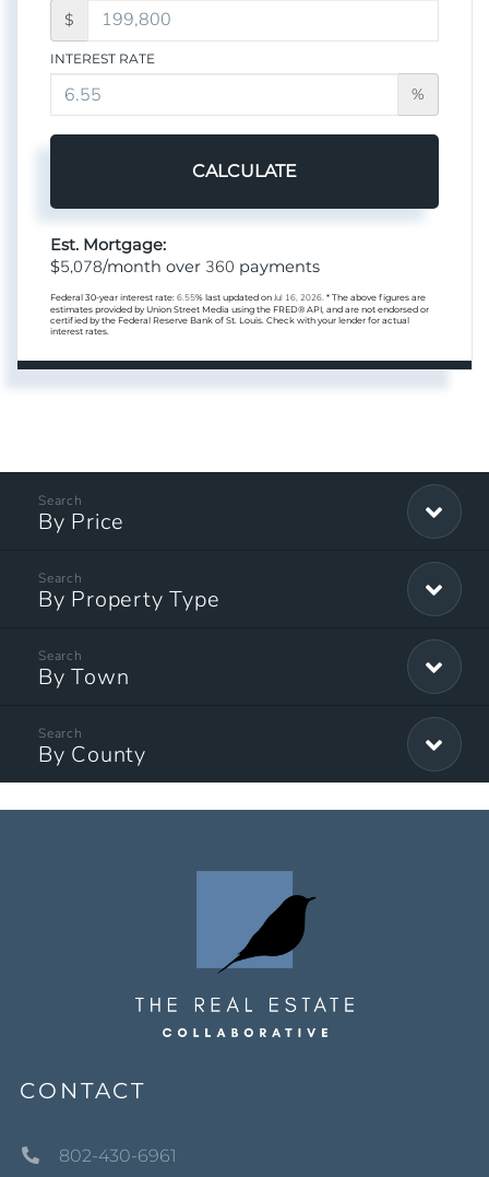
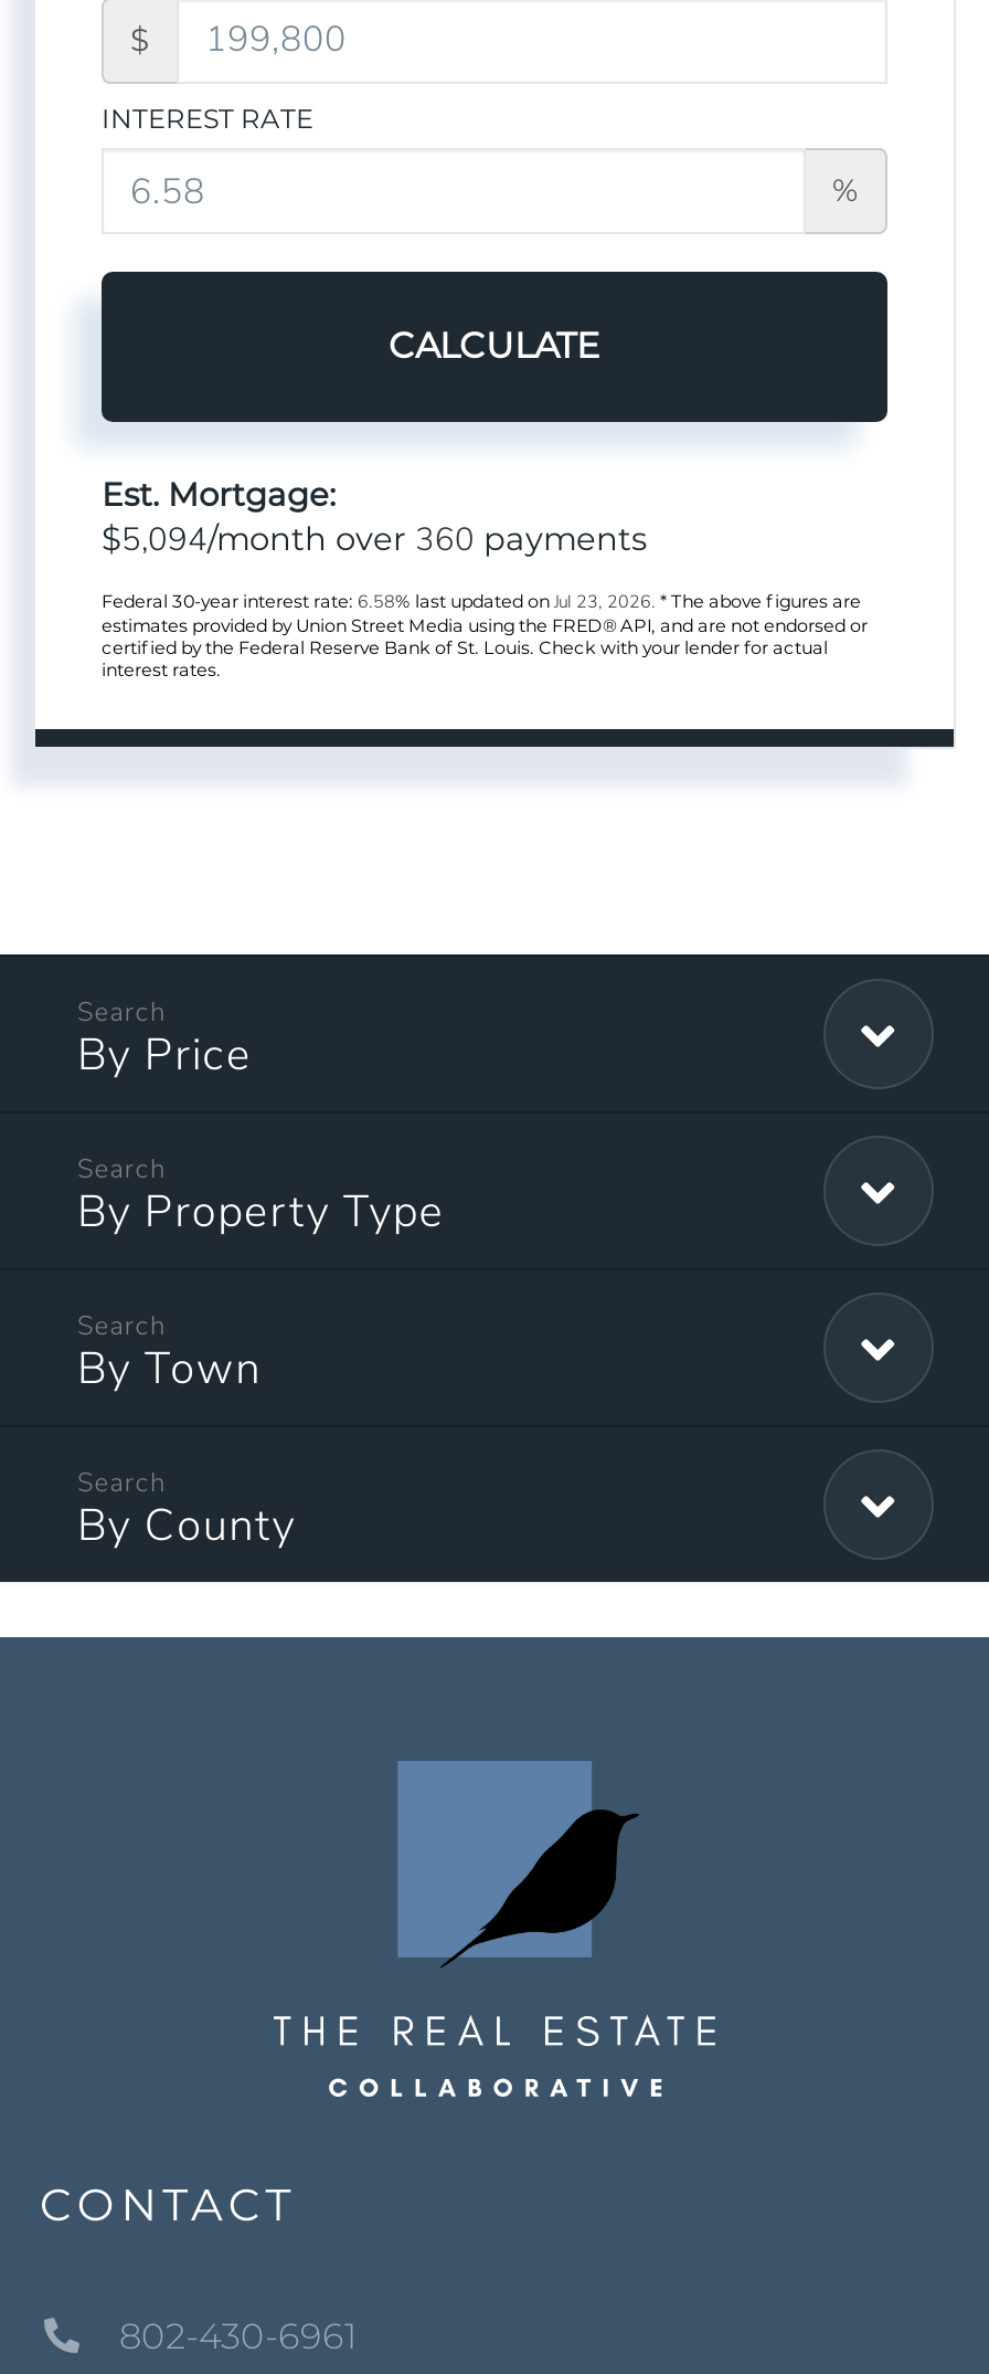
[50,255,320,277] $5,078/month over 360 payments -> [102,516,647,561] $5,094/month over 360 payments
[50,291,426,303] Federal 30-year interest rate: 6.55% last updated on Jul 16, 2026. * The above figures are -> [102,589,861,614] Federal 30-year interest rate: 6.58% last updated on Jul 23, 2026. * The above figures are

